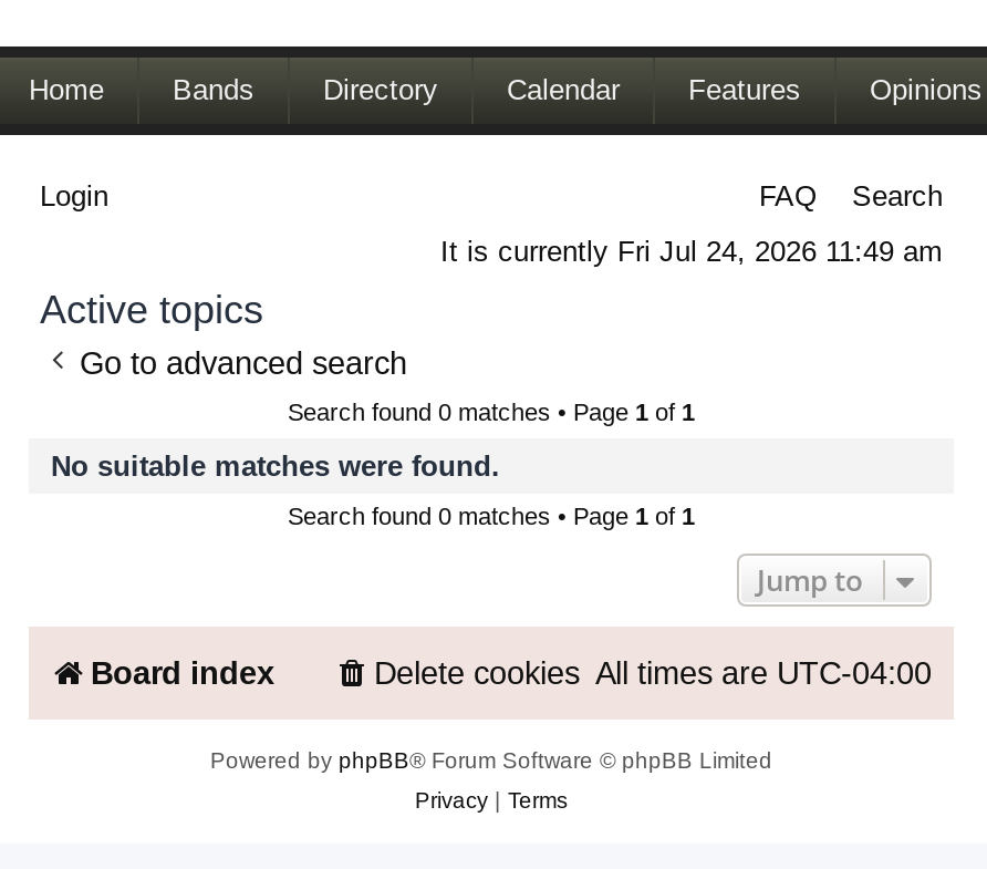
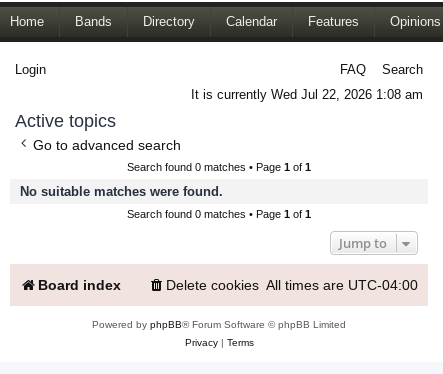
[440,235,943,268] It is currently Fri Jul 24, 2026 11:49 am -> [191,87,423,102] It is currently Wed Jul 22, 2026 1:08 am

